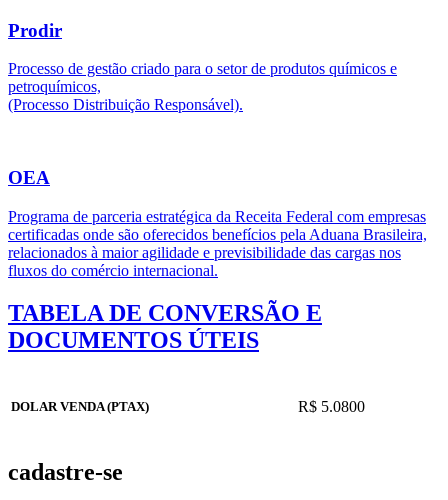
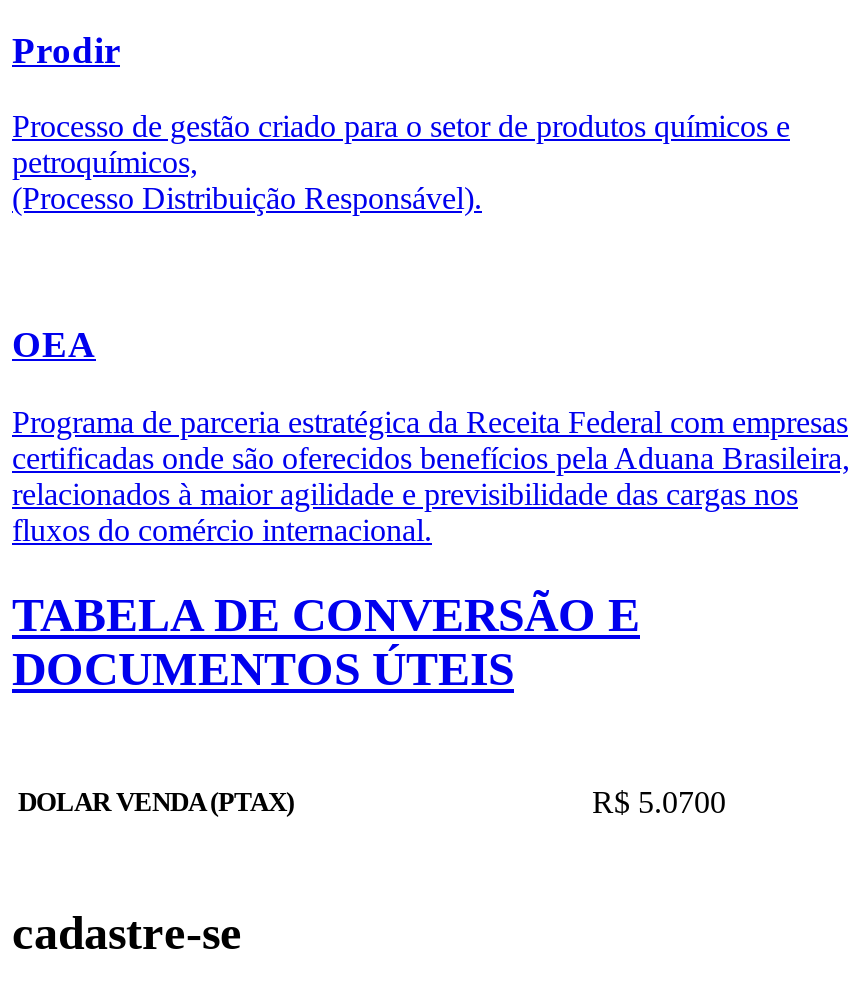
[298,397,365,414] R$ 5.0800 -> [592,784,726,818] R$ 5.0700

